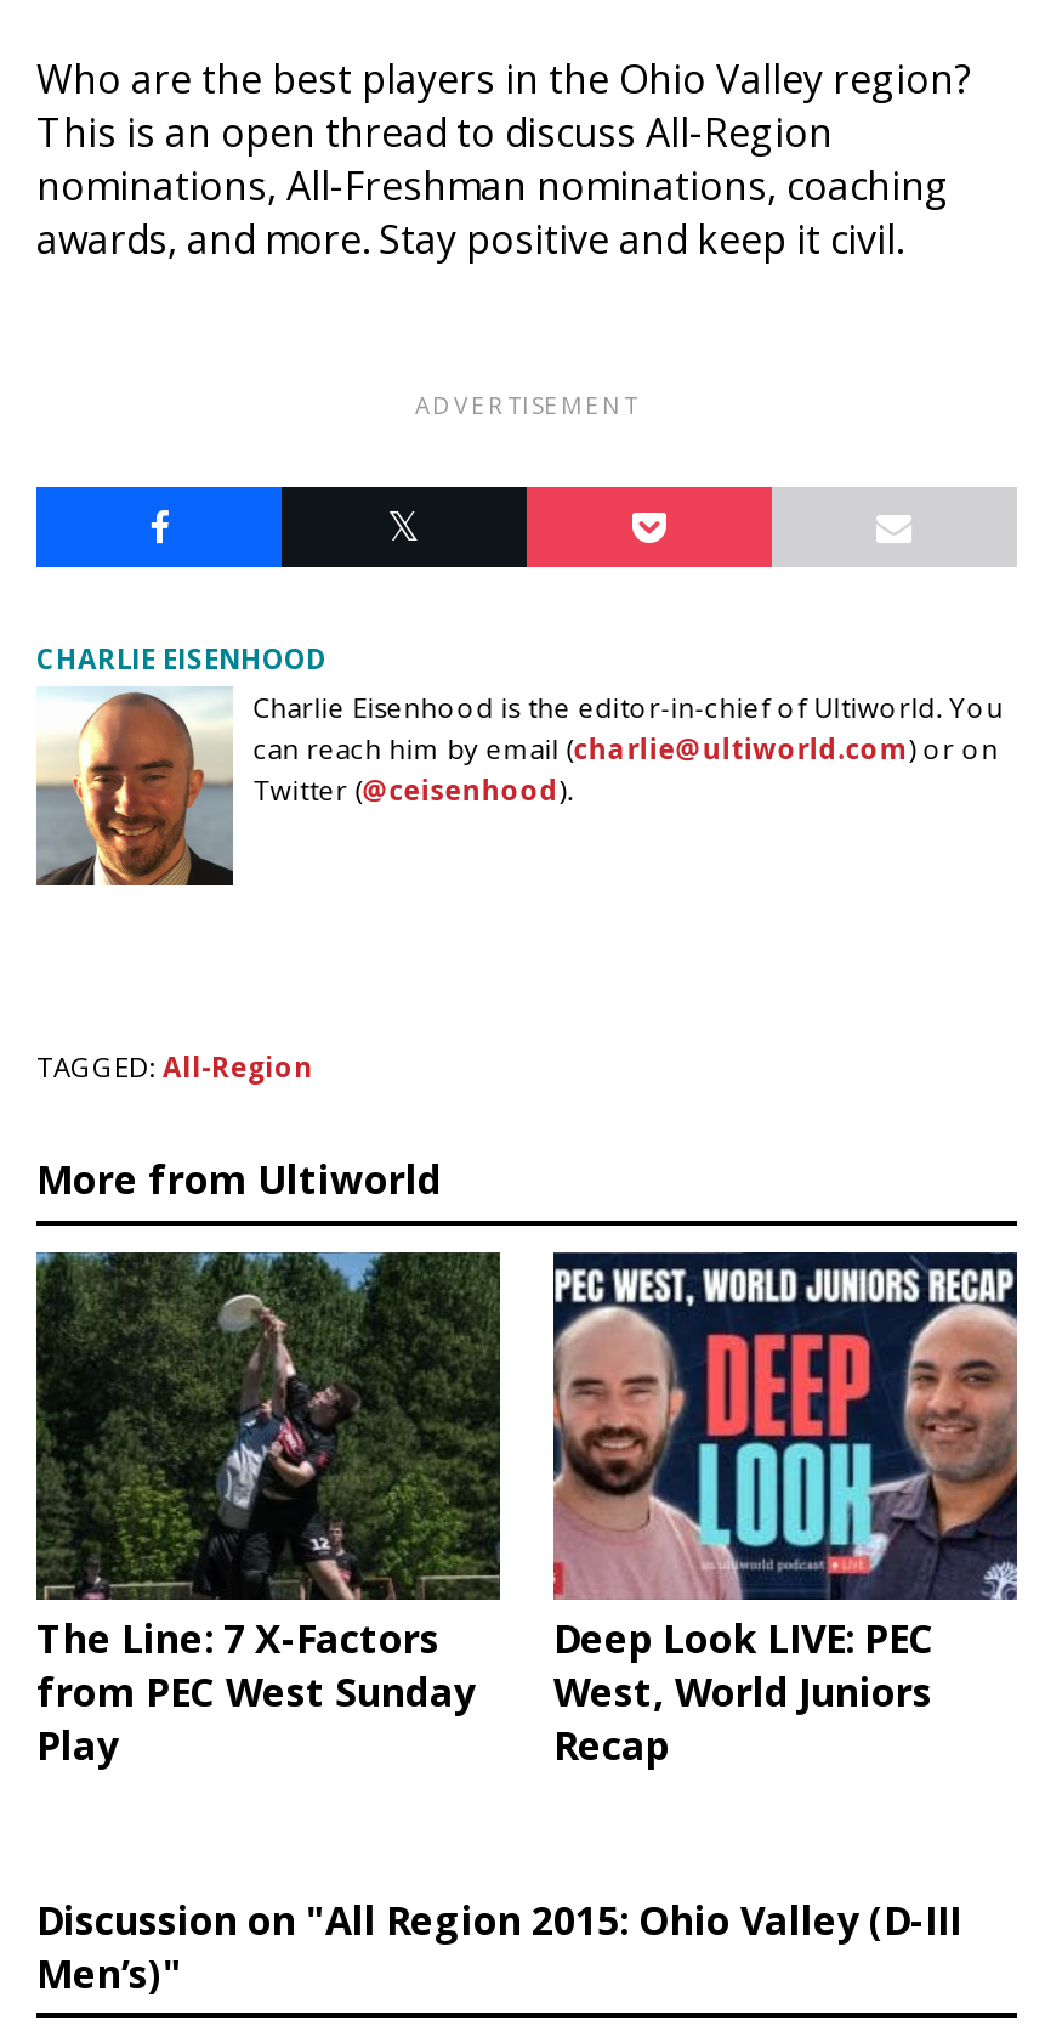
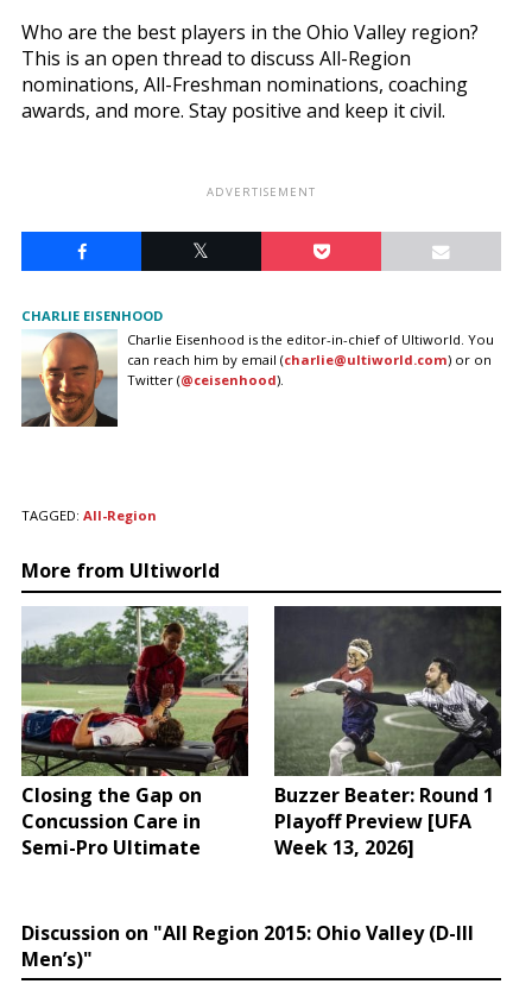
[34,1250,502,1772] [image] | The Line: 7 X-Factors | from PEC West Sunday | Play -> [20,605,249,860] [image] | Closing the Gap on | Concussion Care in | Semi-Pro Ultimate
[551,1252,1020,1772] [image] | Deep Look LIVE: PEC | West, World Juniors | Recap -> [273,606,502,860] [image] | Buzzer Beater: Round 1 | Playoff Preview [UFA | Week 13, 2026]

